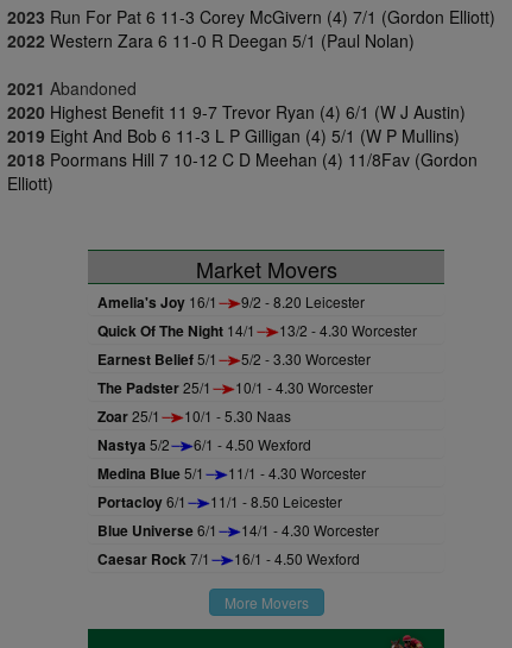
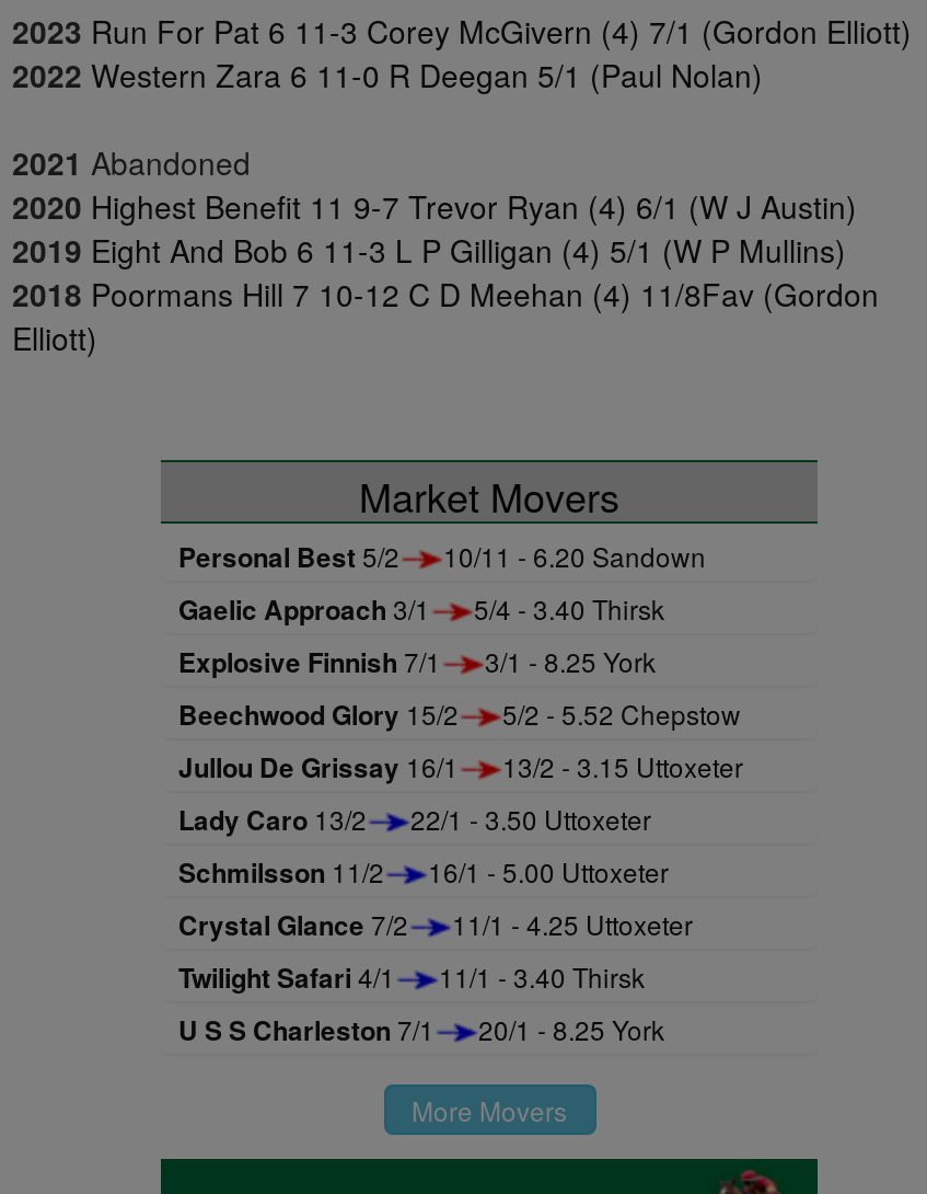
[97,291,417,570] Amelia's Joy 16/1 | 9/2 - 8.20 Leicester | Quick Of The Night 14/1 | 13/2 - 4.30 Worcester | Earnest Belief 5/1 | 5/2 - 3.30 Worcester | The Padster 25/1 | 10/1 - 4.30 Worcester | Zoar 25/1 | 10/1 - 5.30 Naas | Nastya 5/2 | 6/1 - 4.50 Wexford | Medina Blue 5/1 | 11/1 - 4.30 Worcester | Portacloy 6/1 | 11/1 - 8.50 Leicester | Blue Universe 6/1 | 14/1 - 4.30 Worcester | Caesar Rock 7/1 | 16/1 - 4.50 Wexford -> [178,537,743,1049] Personal Best 5/2 | 10/11 - 6.20 Sandown | Gaelic Approach 3/1 | 5/4 - 3.40 Thirsk | Explosive Finnish 7/1 | 3/1 - 8.25 York | Beechwood Glory 15/2 | 5/2 - 5.52 Chepstow | Jullou De Grissay 16/1 | 13/2 - 3.15 Uttoxeter | Lady Caro 13/2 | 22/1 - 3.50 Uttoxeter | Schmilsson 11/2 | 16/1 - 5.00 Uttoxeter | Crystal Glance 7/2 | 11/1 - 4.25 Uttoxeter | Twilight Safari 4/1 | 11/1 - 3.40 Thirsk | U S S Charleston 7/1 | 20/1 - 8.25 York

